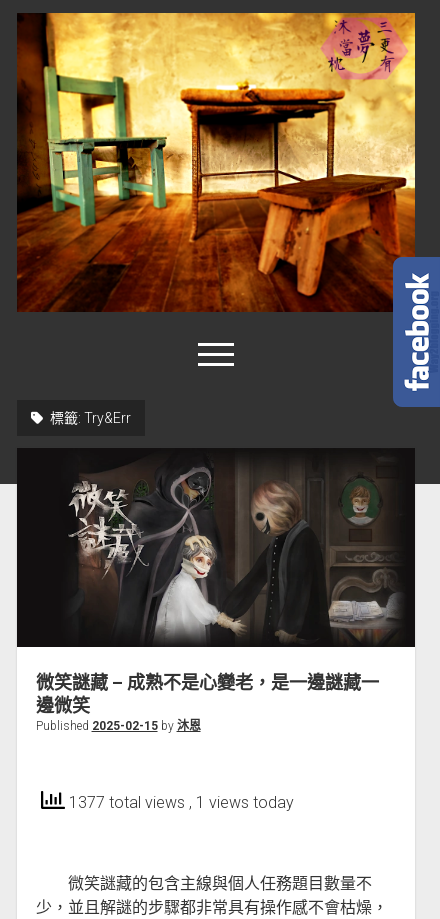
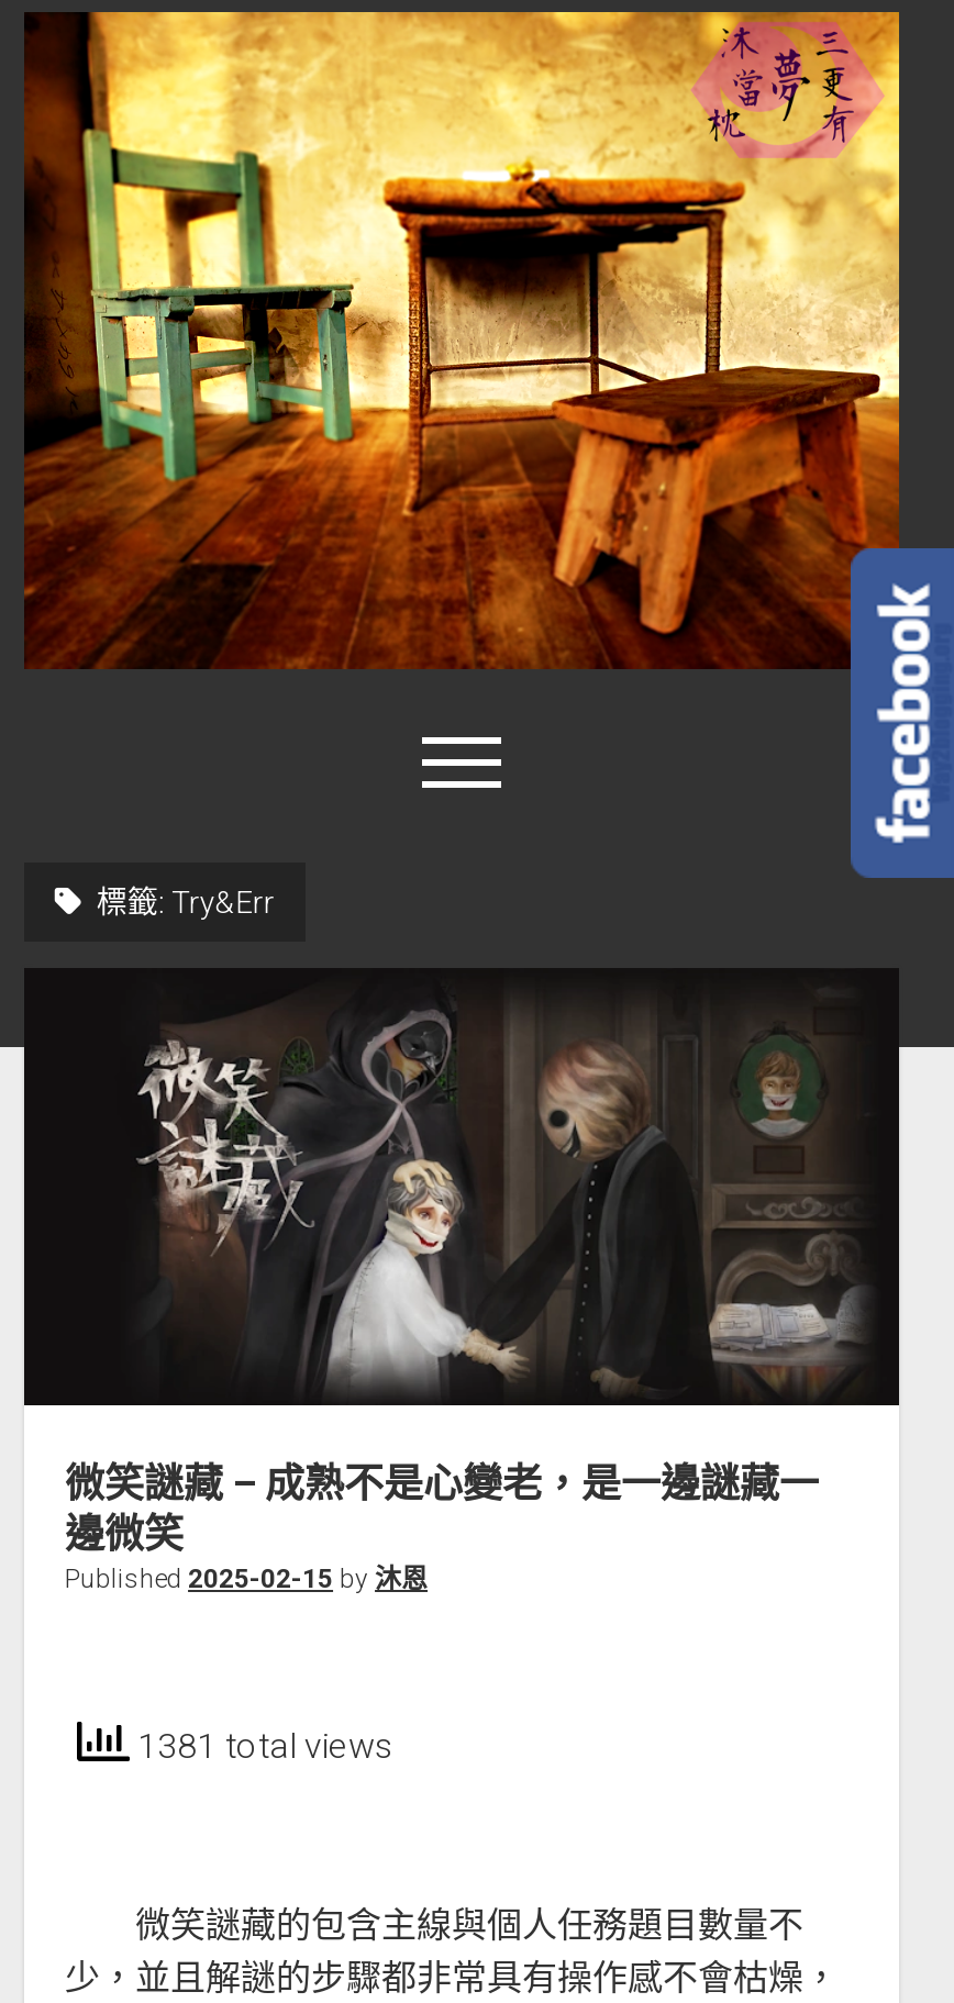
[64,792,293,811] 1377 total views, 1 views today -> [129,1725,392,1767] 1381 total views

